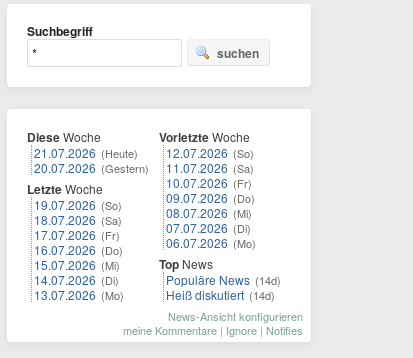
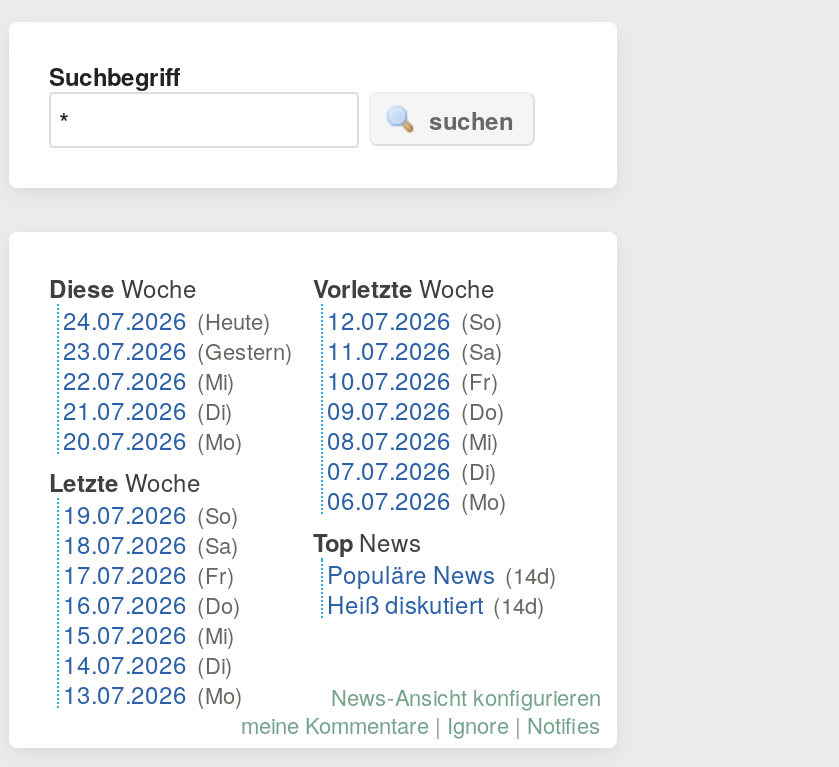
[34,144,149,176] 21.07.2026 (Heute) | 20.07.2026 (Gestern) -> [63,302,293,456] 24.07.2026 (Heute) | 23.07.2026 (Gestern) | 22.07.2026 (Mi) | 21.07.2026 (Di) | 20.07.2026 (Mo)
moved [27,180,124,303] -> [49,464,243,710]: Letzte Woche | 19.07.2026 (So) | 18.07.2026 (Sa) | 17.07.2026 (Fr) | 16.07.2026 (Do) | 15.07.2026 (Mi) | 14.07.2026 (Di) | 13.07.2026 (Mo)

